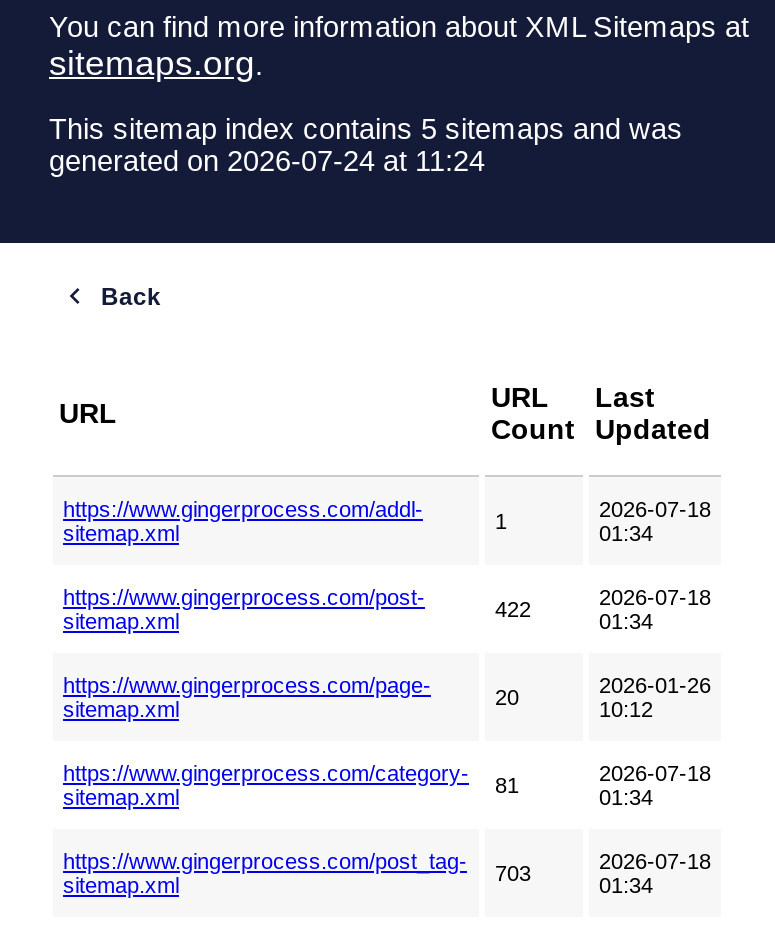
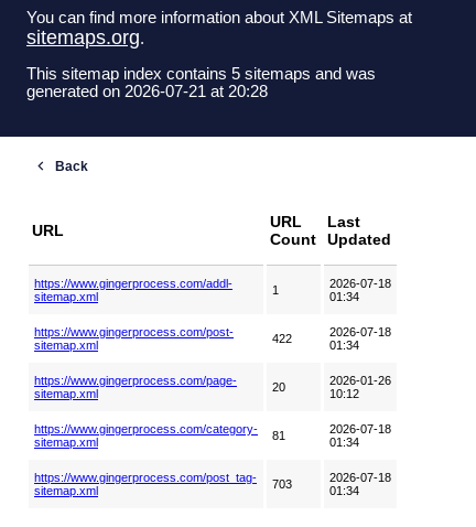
[49,144,485,176] generated on 2026-07-24 at 11:24 -> [26,82,268,100] generated on 2026-07-21 at 20:28

